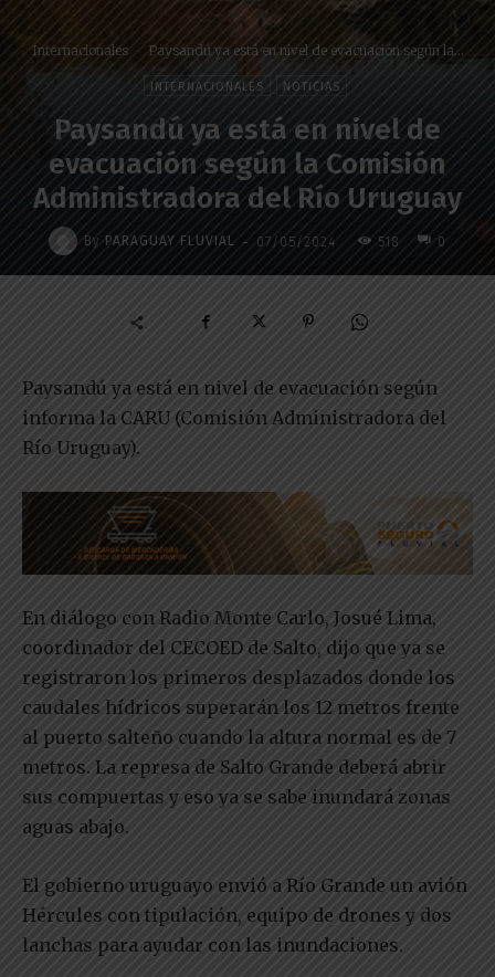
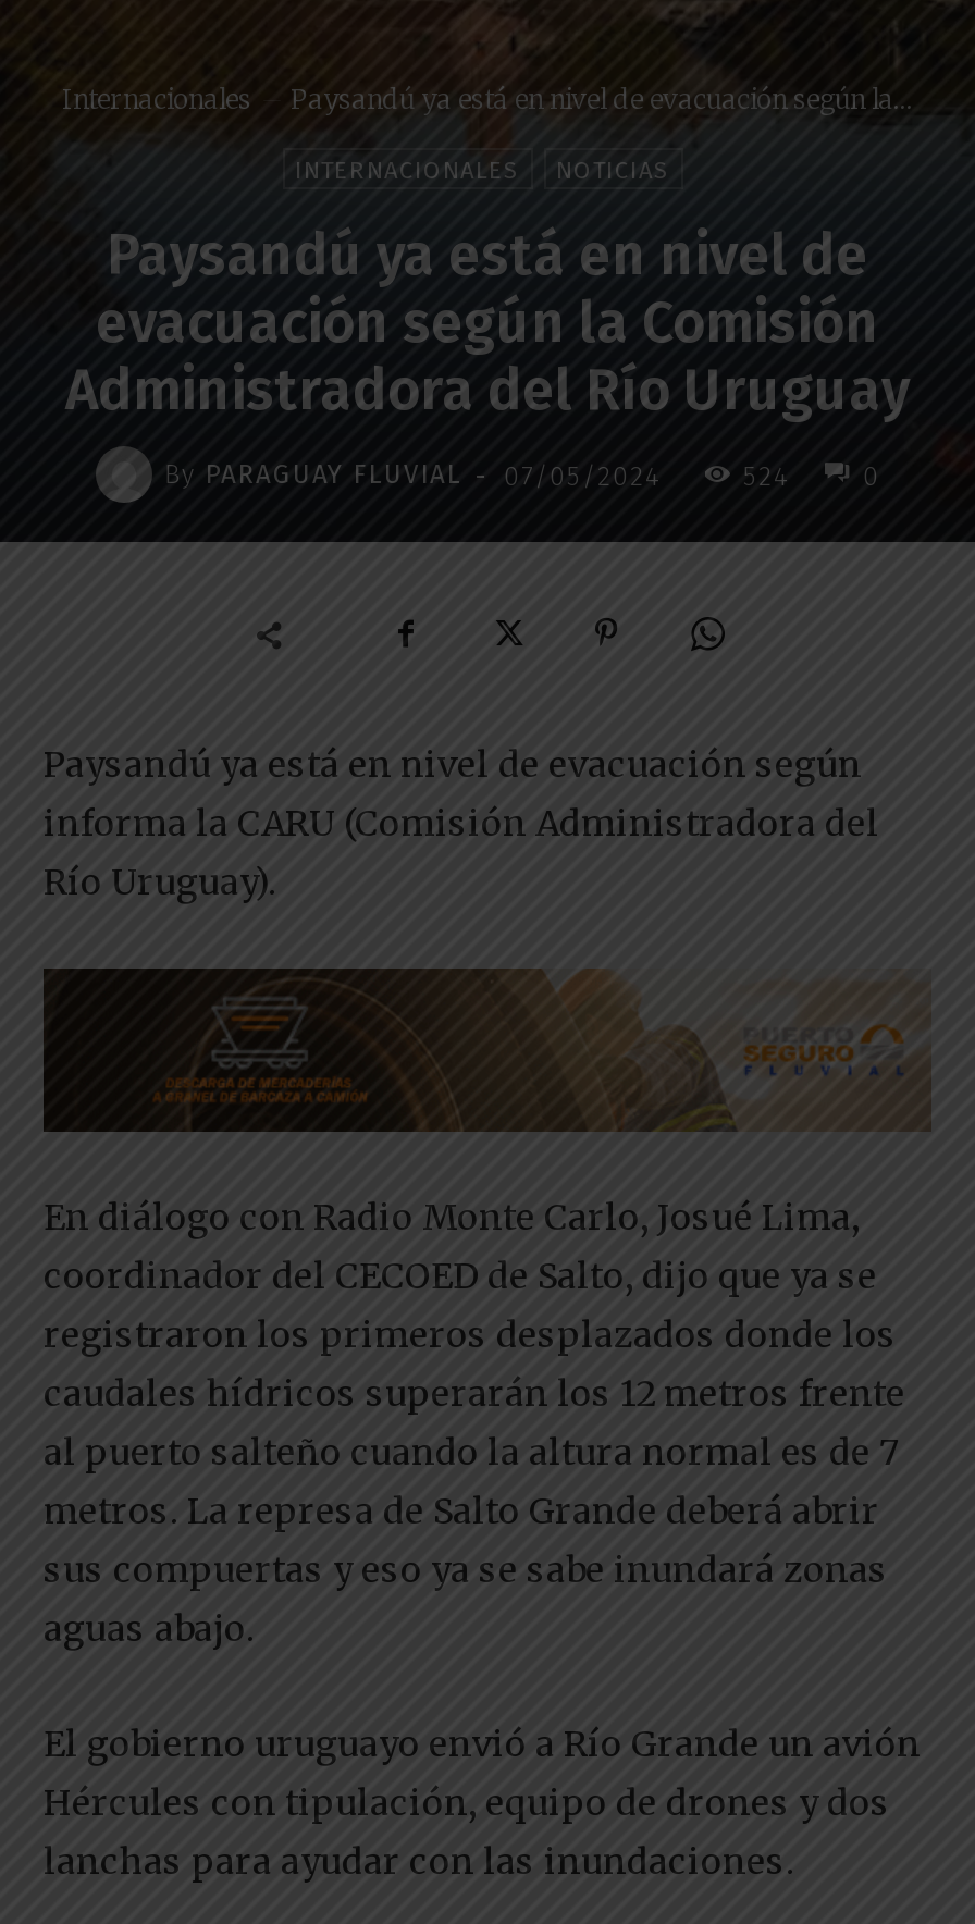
[378,234,400,249] 518 -> [743,460,789,491] 524

